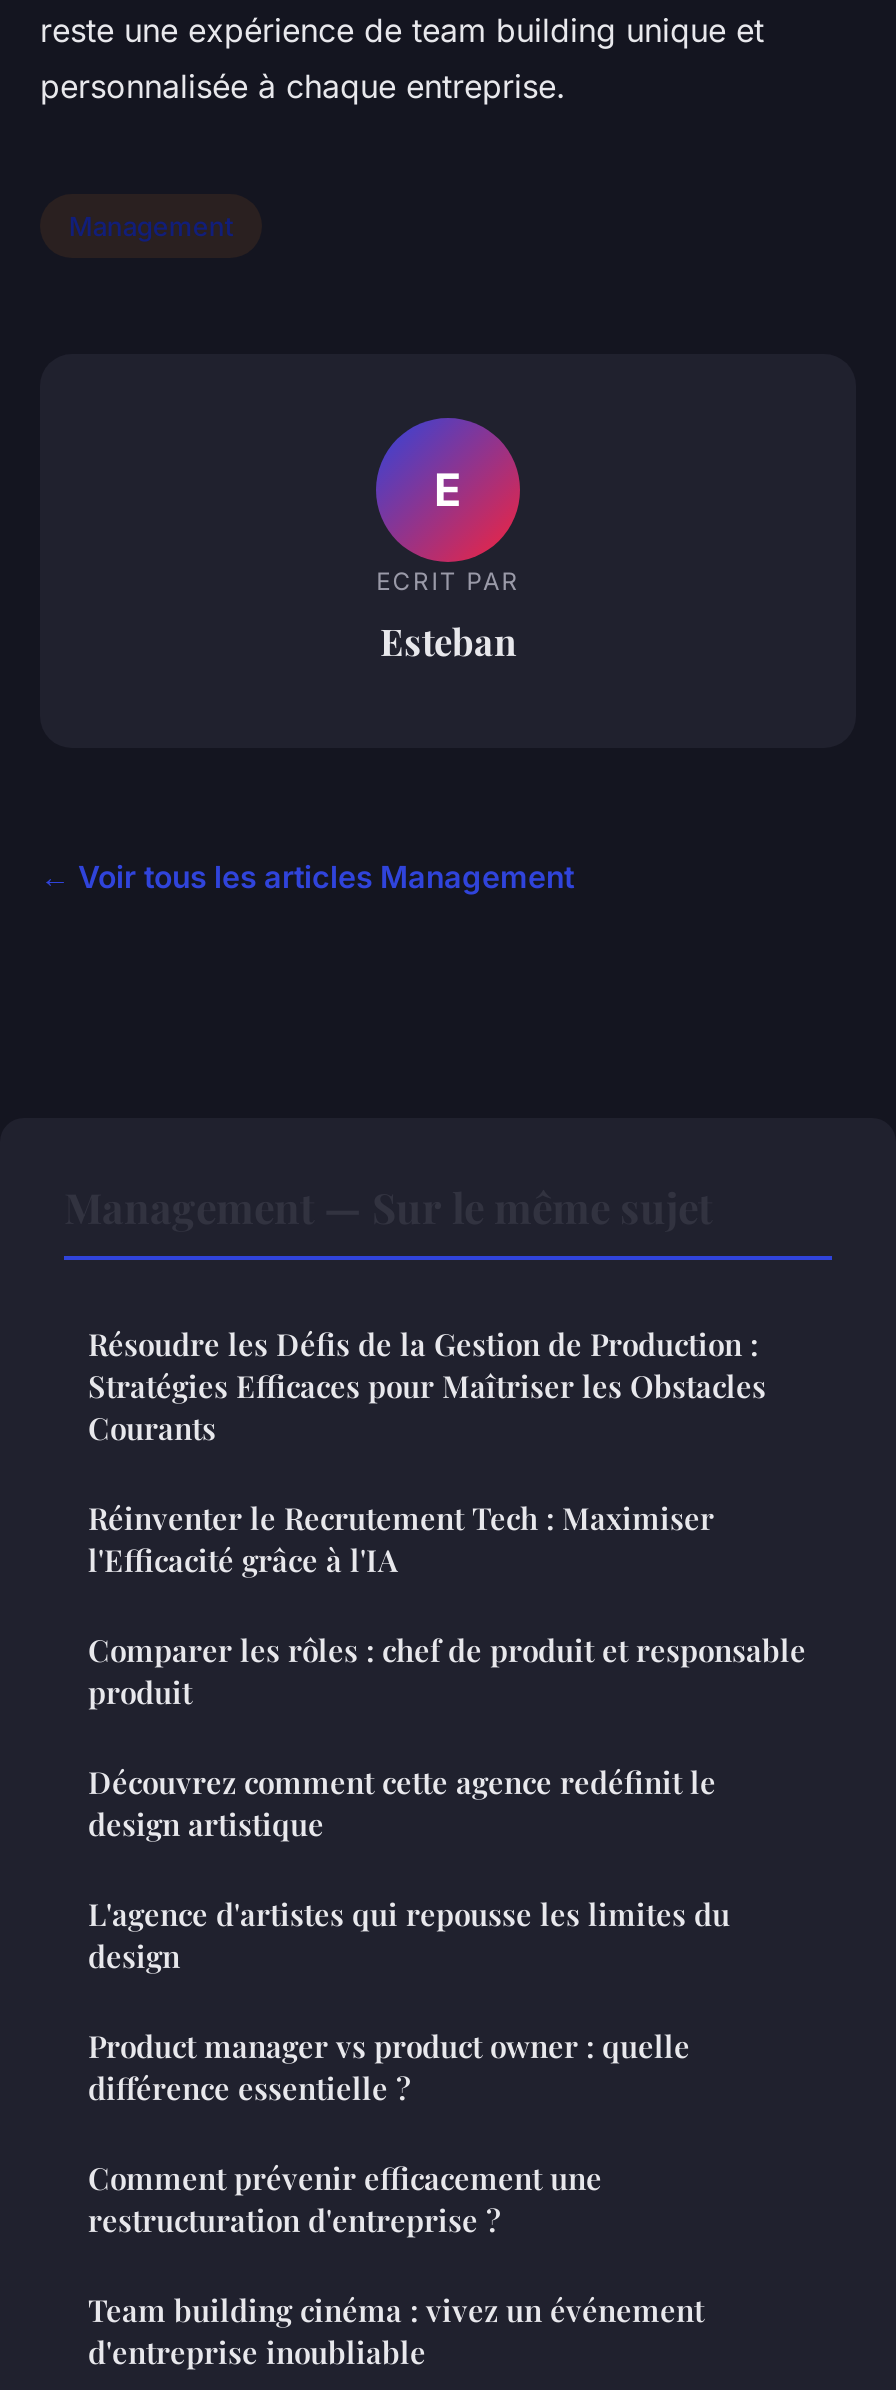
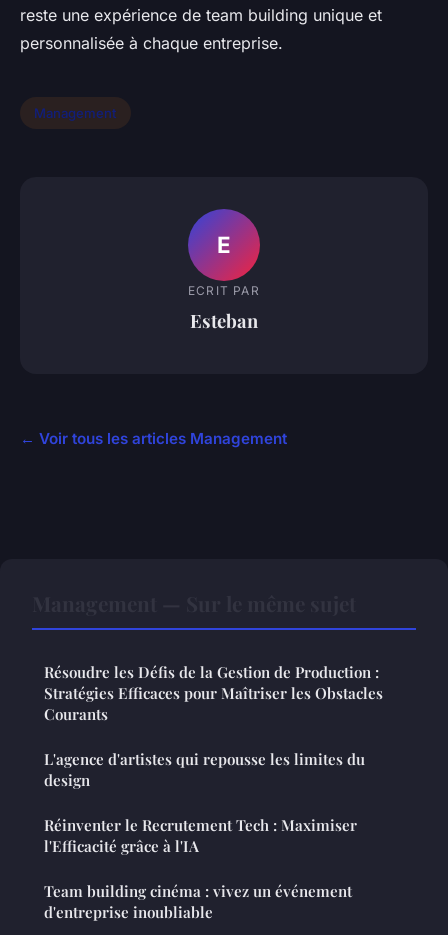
moved [88,1498,714,1580] -> [44,815,357,856]: Réinventer le Recrutement Tech : Maximiser | l'Efficacité grâce à l'IA
[88,1630,806,1844] Comparer les rôles : chef de produit et responsable | produit | Découvrez comment cette agence redéfinit le | design artistique -> none
[88,2026,690,2240] Product manager vs product owner : quelle | différence essentielle ? | Comment prévenir efficacement une | restructuration d'entreprise ? -> none

